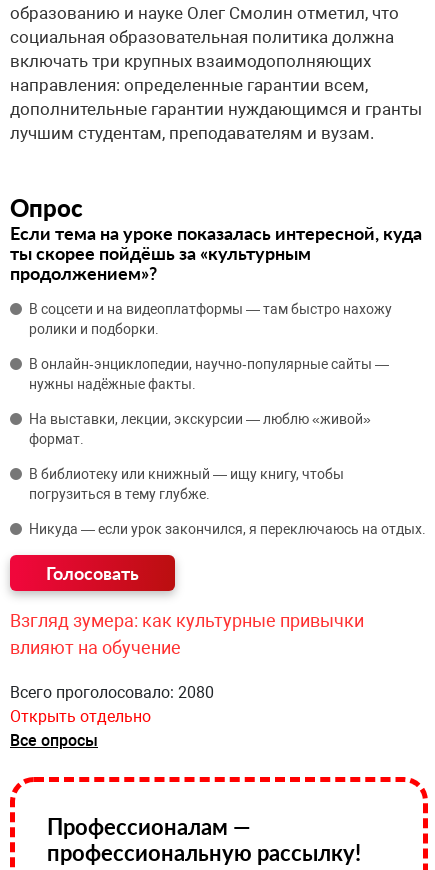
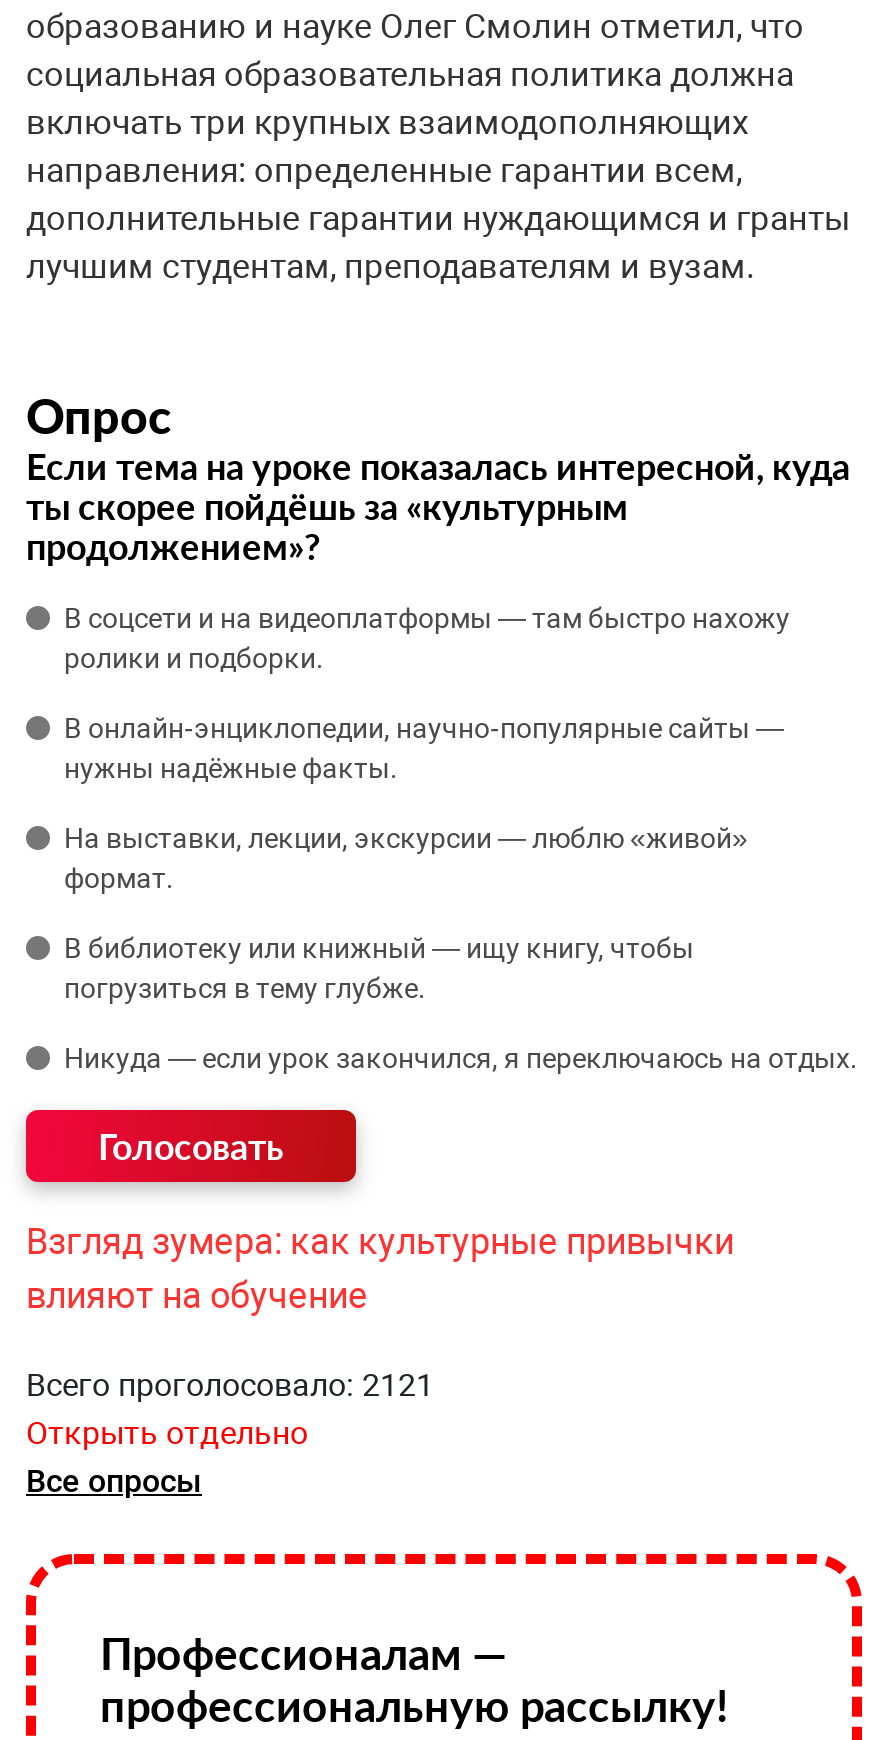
[10,683,214,702] Всего проголосовало: 2080 -> [26,1366,434,1404] Всего проголосовало: 2121

